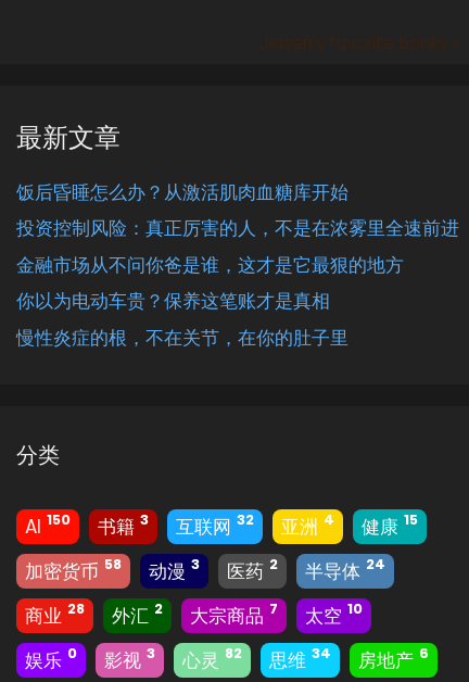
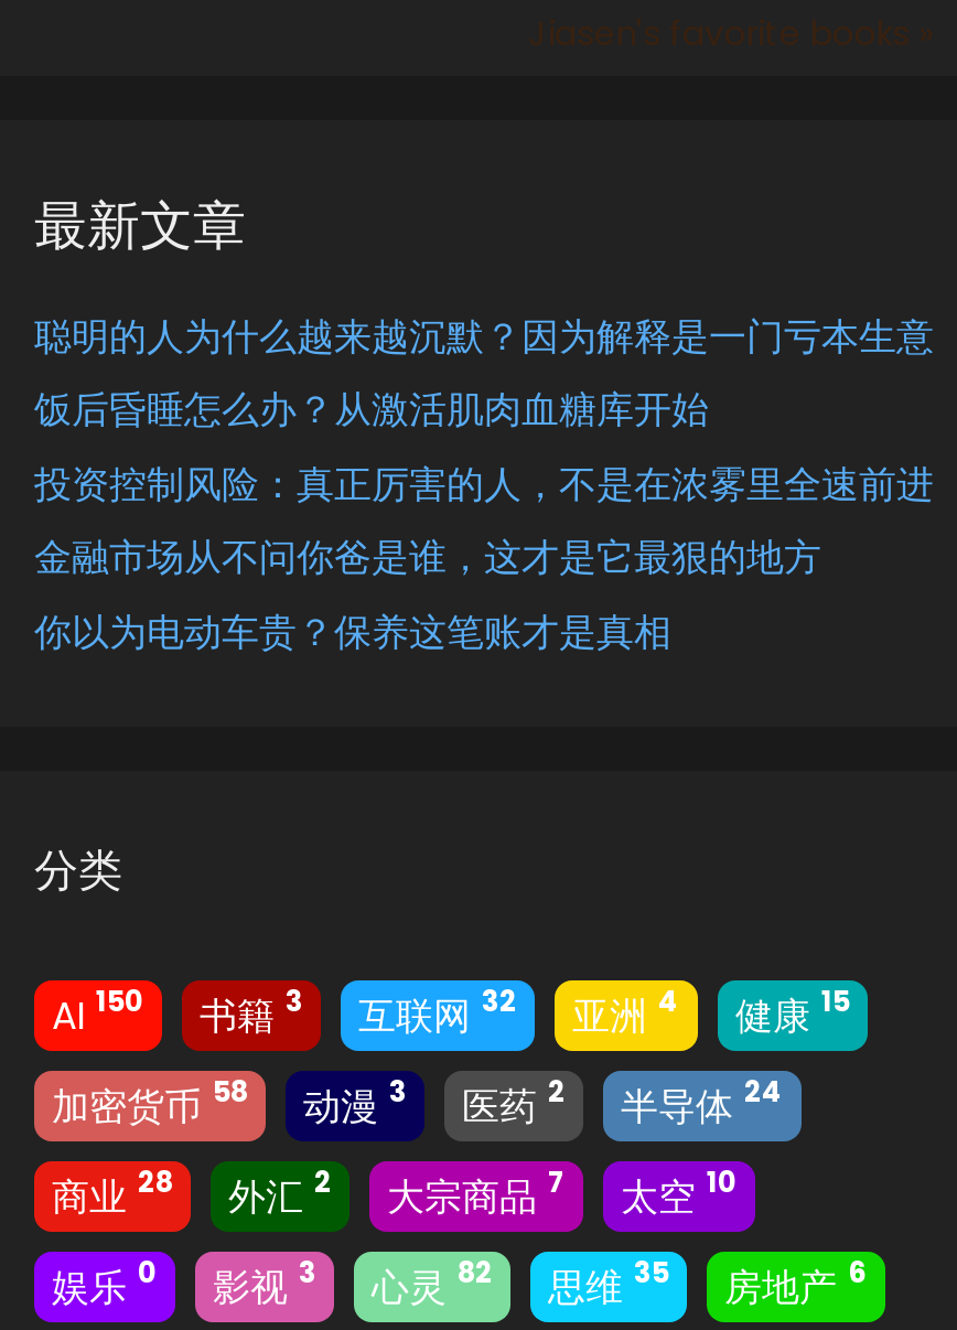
none -> [34,309,934,362] 聪明的人为什么越来越沉默？因为解释是一门亏本生意
moved [16,179,459,314] -> [34,383,934,657]: 饭后昏睡怎么办？从激活肌肉血糖库开始 | 投资控制风险：真正厉害的人，不是在浓雾里全速前进 | 金融市场从不问你爸是谁，这才是它最狠的地方 | 你以为电动车贵？保养这笔账才是真相
[16,324,348,350] 慢性炎症的根，不在关节，在你的肚子里 -> none
[269,644,331,673] 思维34 -> [548,1255,669,1312] 思维35

